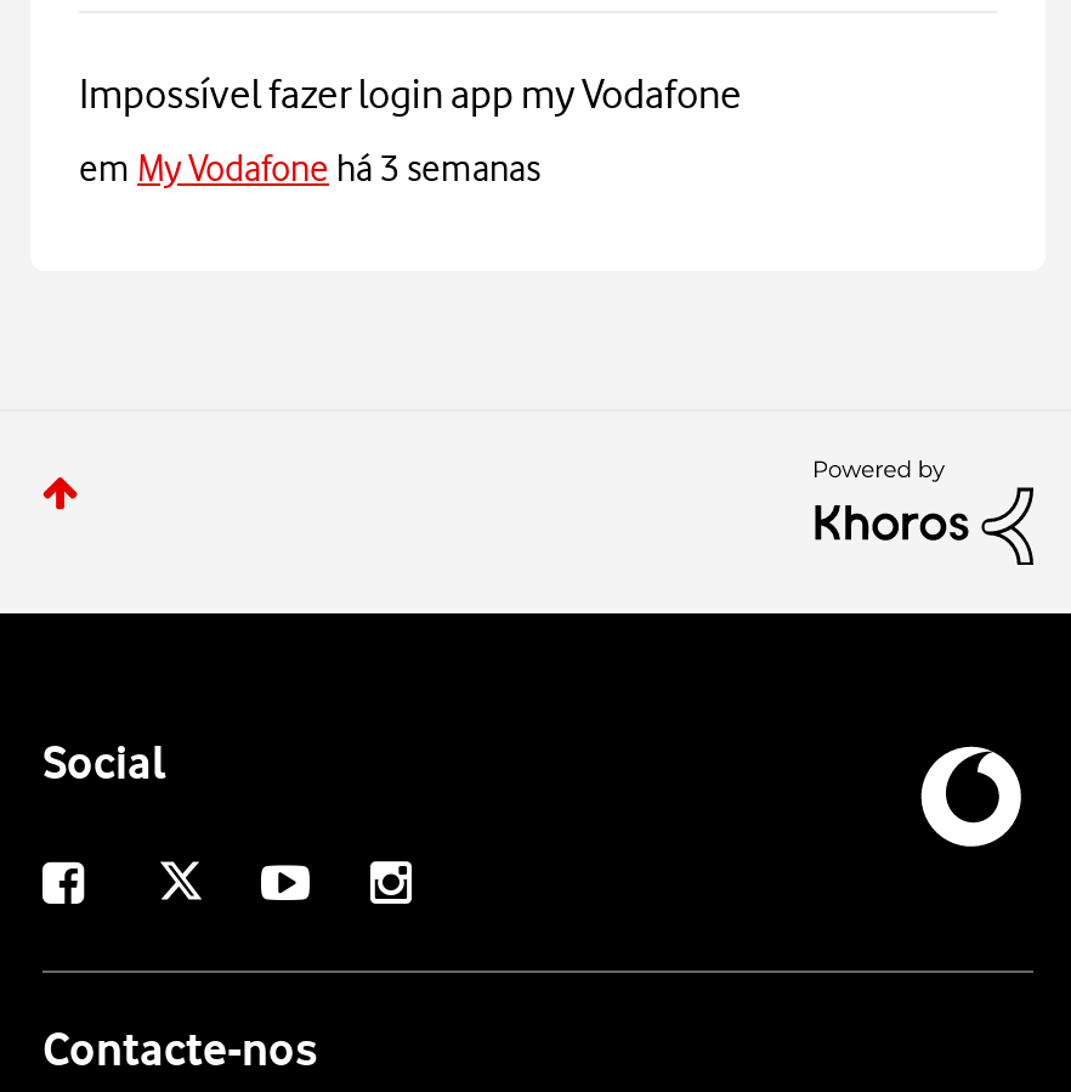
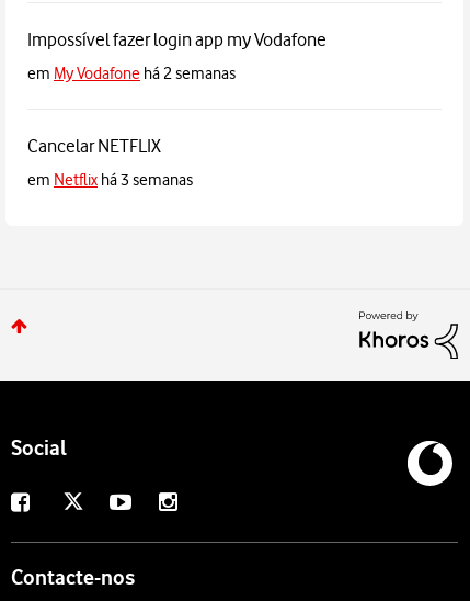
[79,148,540,191] em My Vodafone há 3 semanas -> [27,64,236,190] em My Vodafone há 2 semanas | Cancelar NETFLIX | em Netflix há 3 semanas

